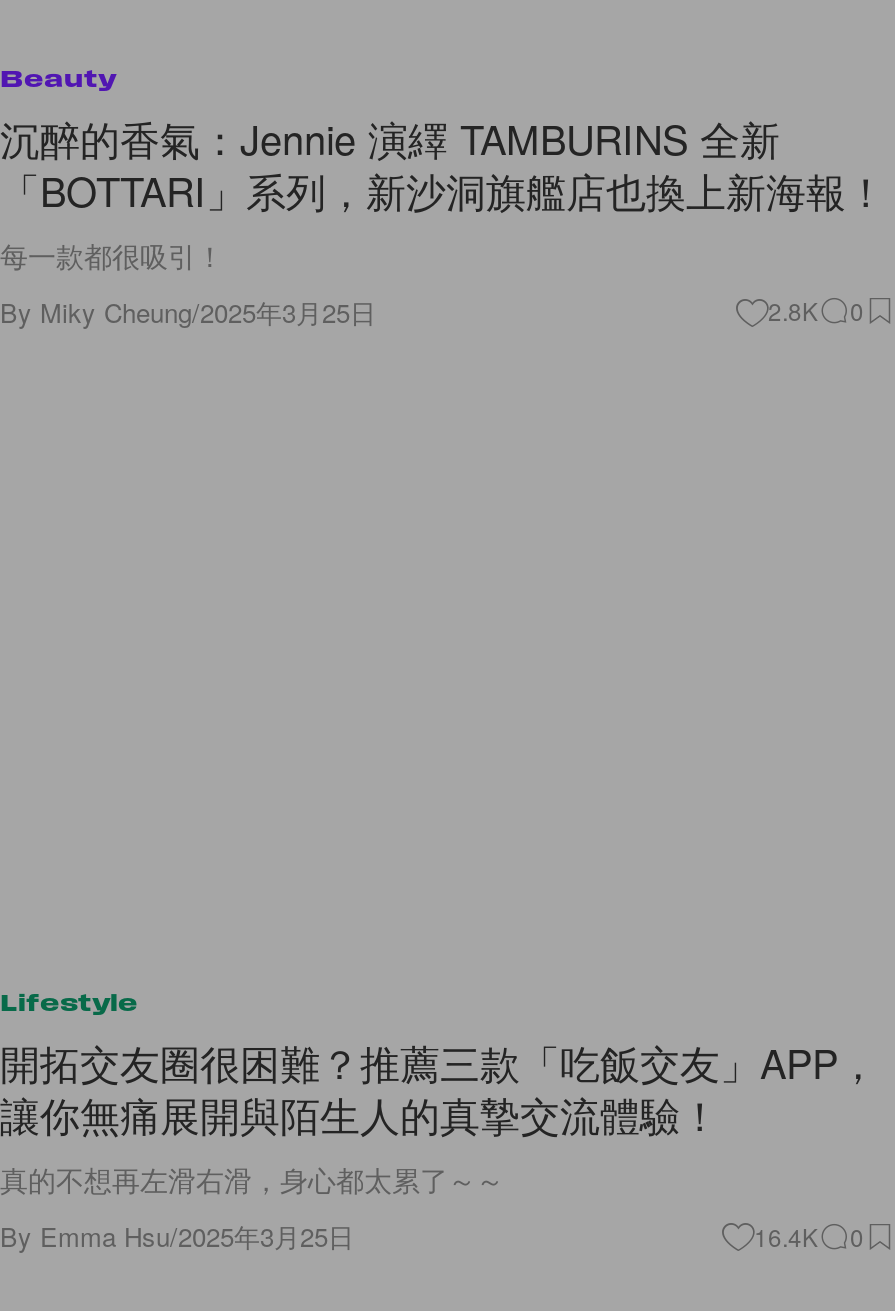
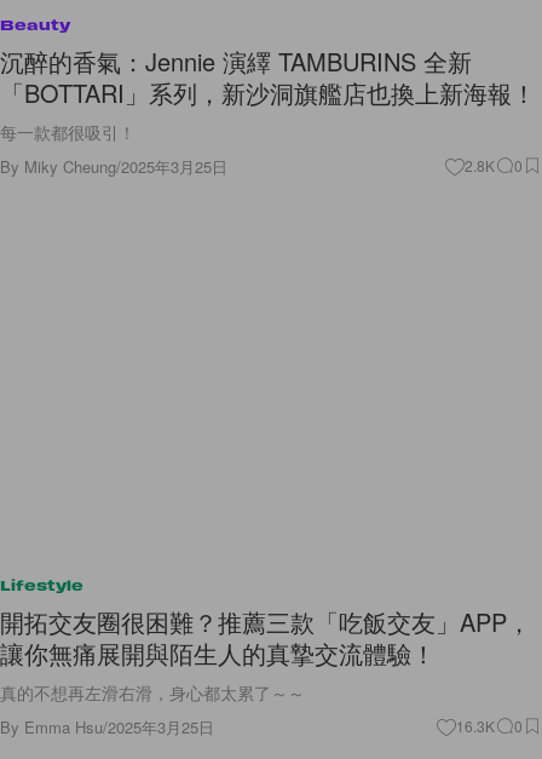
[754,1219,864,1253] 16.4K 0 -> [456,715,523,736] 16.3K 0

